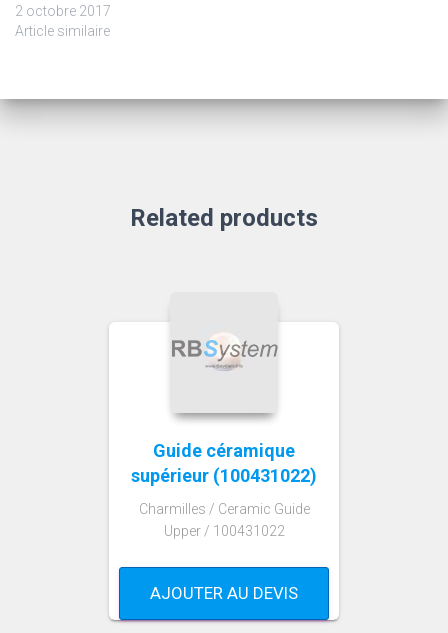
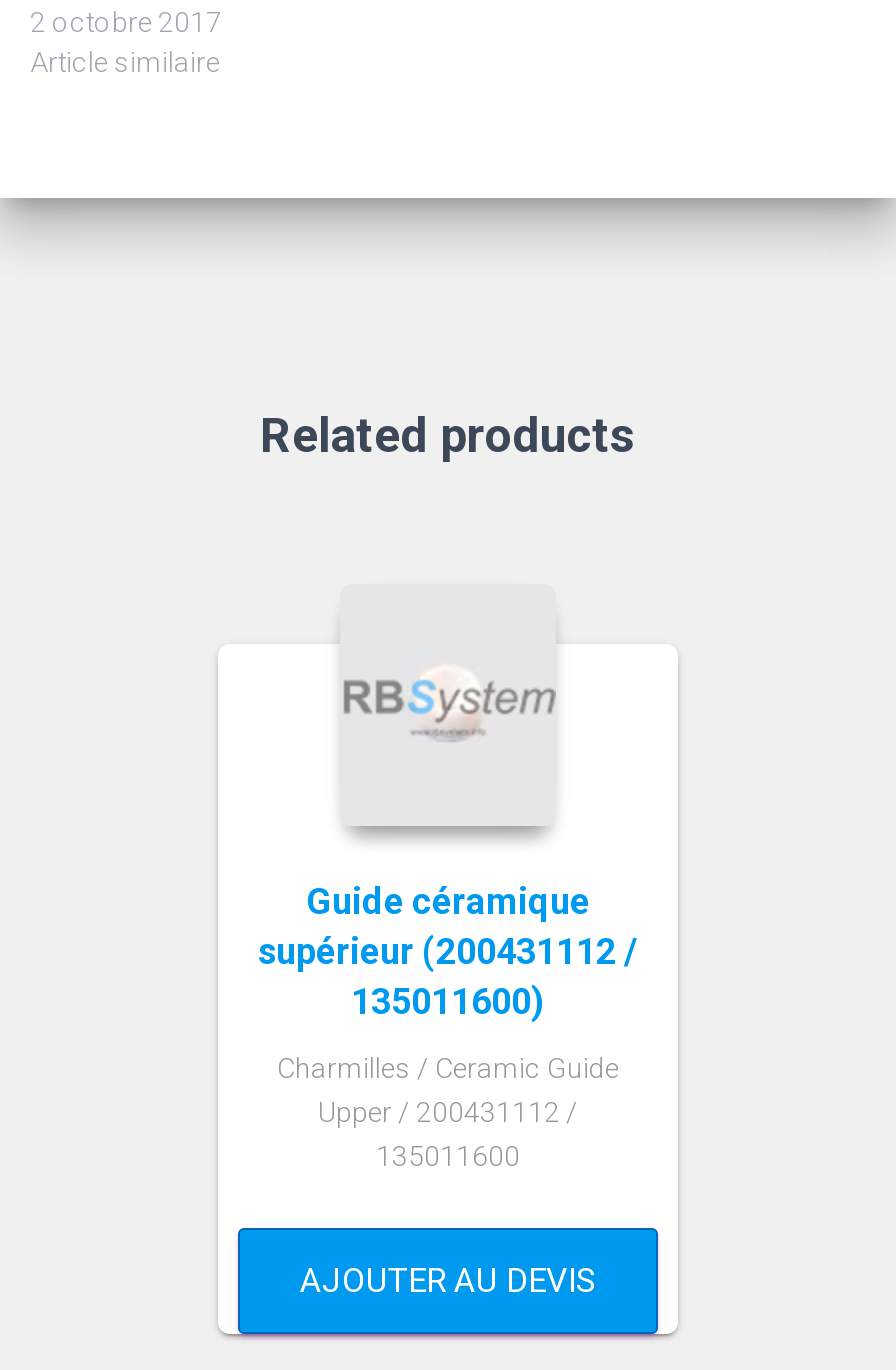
[131,465,317,486] supérieur (100431022) -> [258,930,638,1022] supérieur (200431112 / | 135011600)
[163,523,284,539] Upper / 100431022 -> [318,1096,578,1172] Upper / 200431112 / | 135011600

